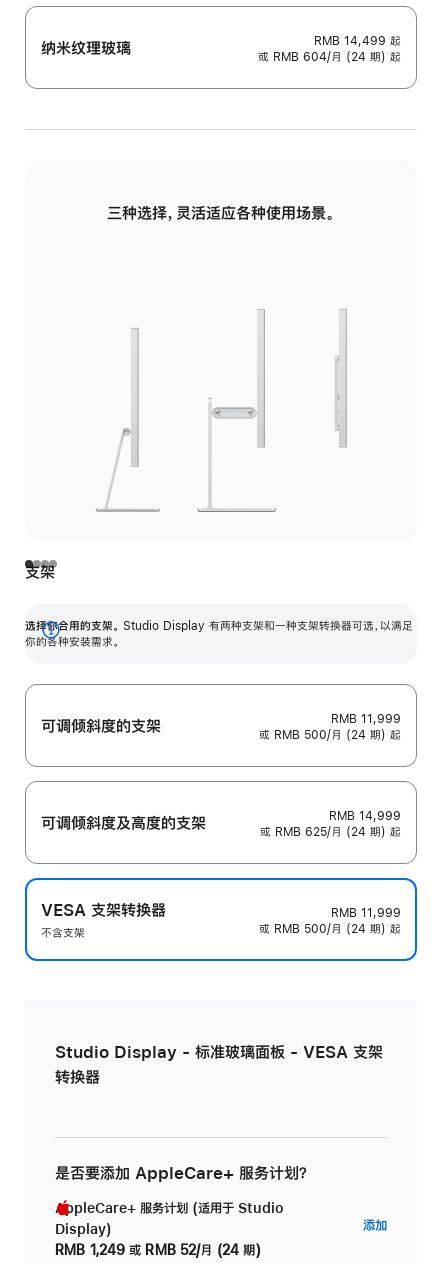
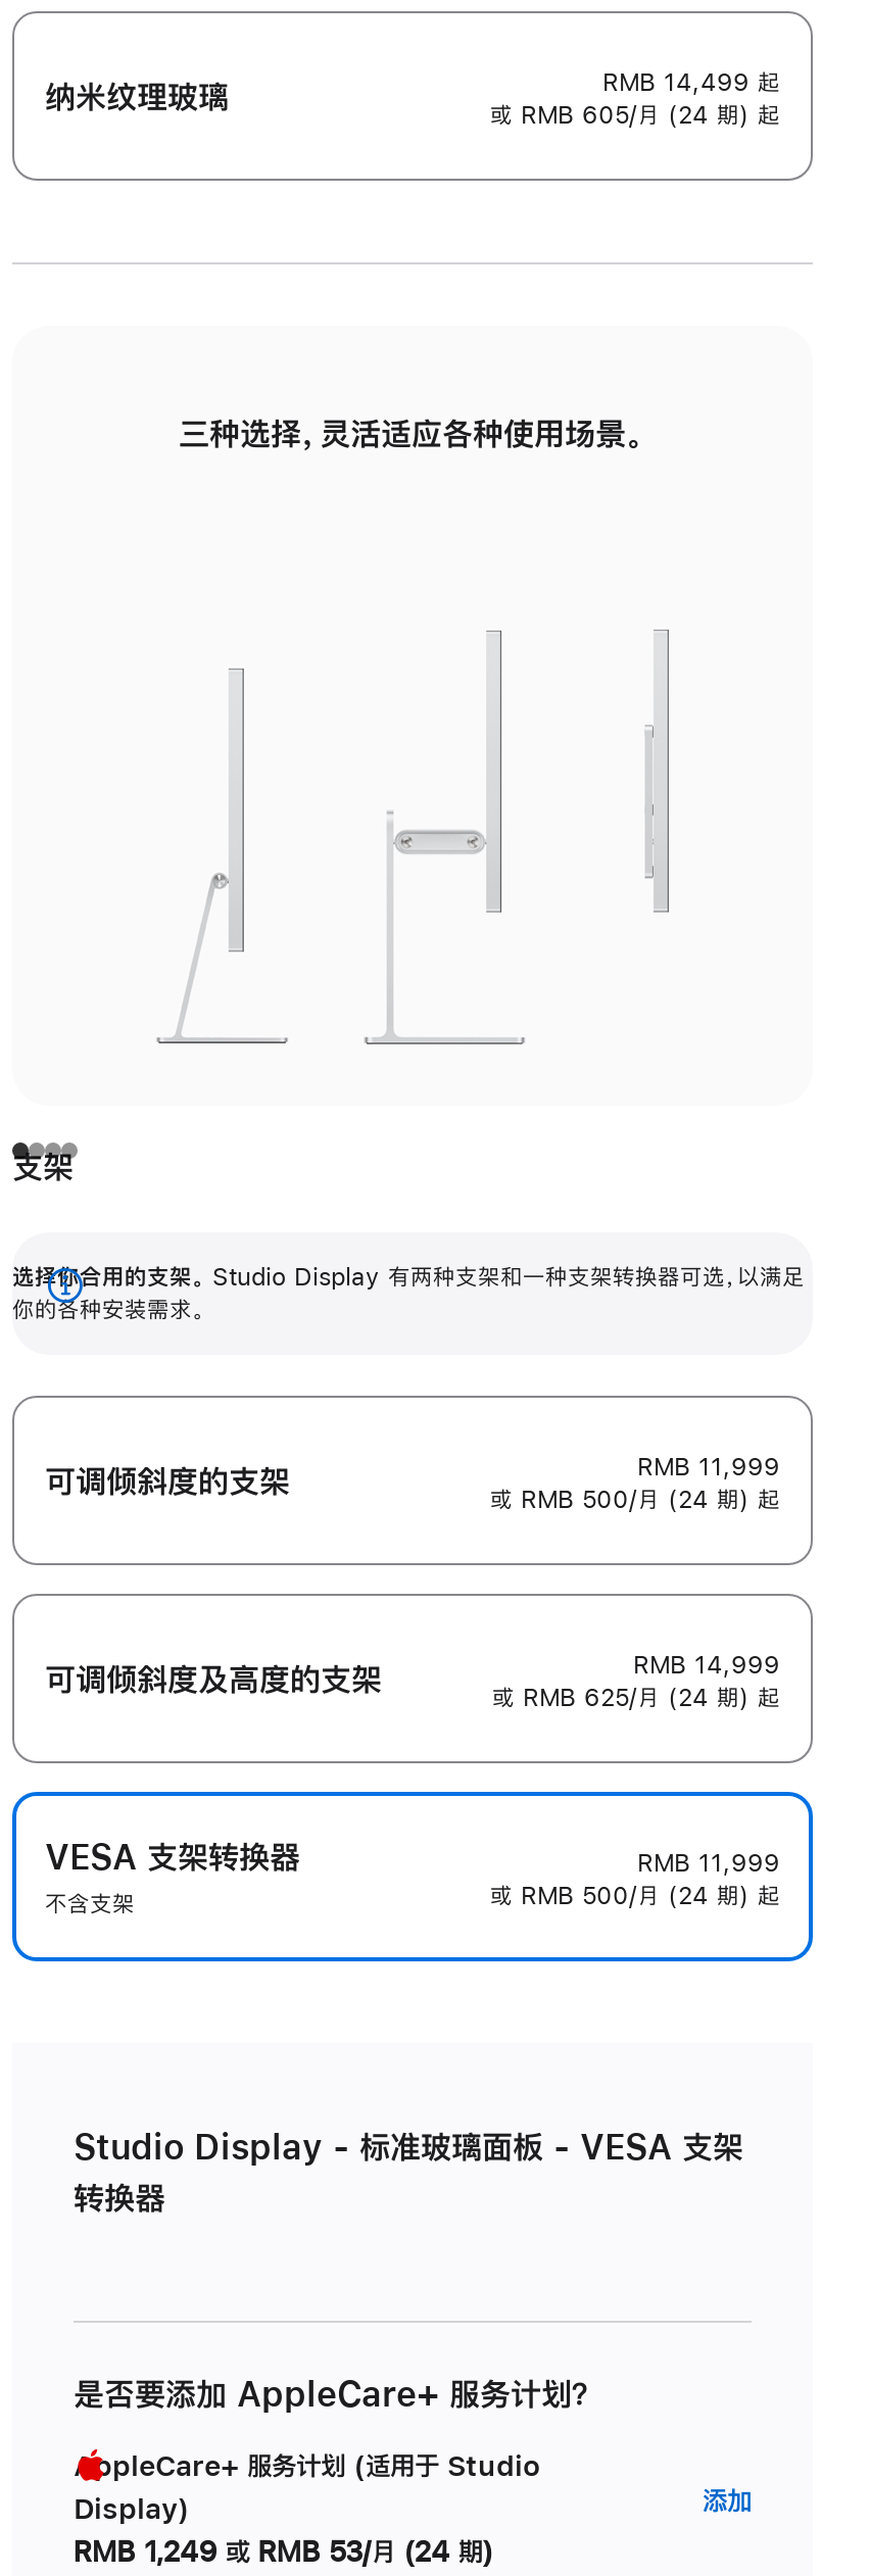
[258,51,401,63] 或 RMB 604/月 (24 期) 起 -> [490,104,780,128] 或 RMB 605/月 (24 期) 起
[55,1243,261,1257] RMB 1,249 或 RMB 52/月 (24 期) -> [74,2538,494,2566] RMB 1,249 或 RMB 53/月 (24 期)

